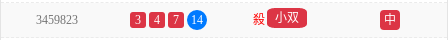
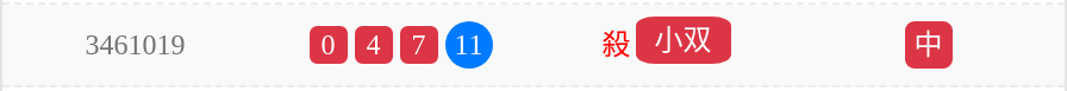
[36,13,141,27] 3459823 | 3 -> [85,28,335,61] 3461019 | 0
[191,13,203,27] 14 -> [454,28,483,61] 11

